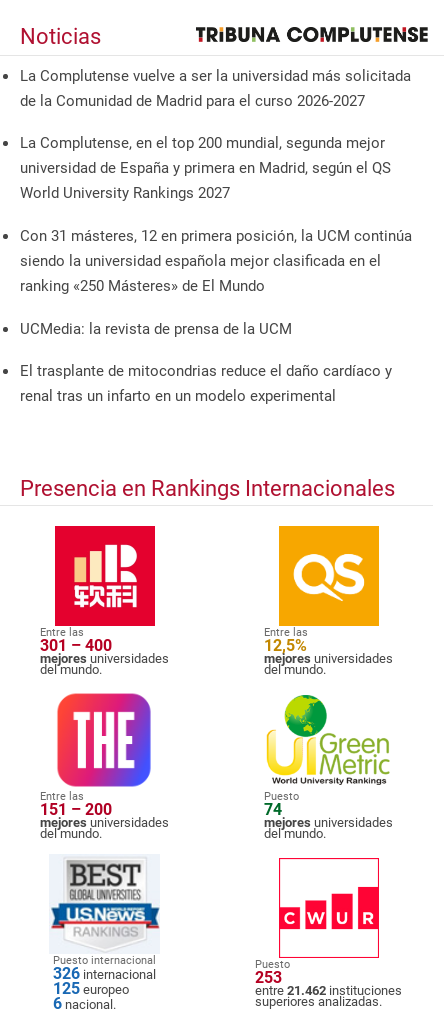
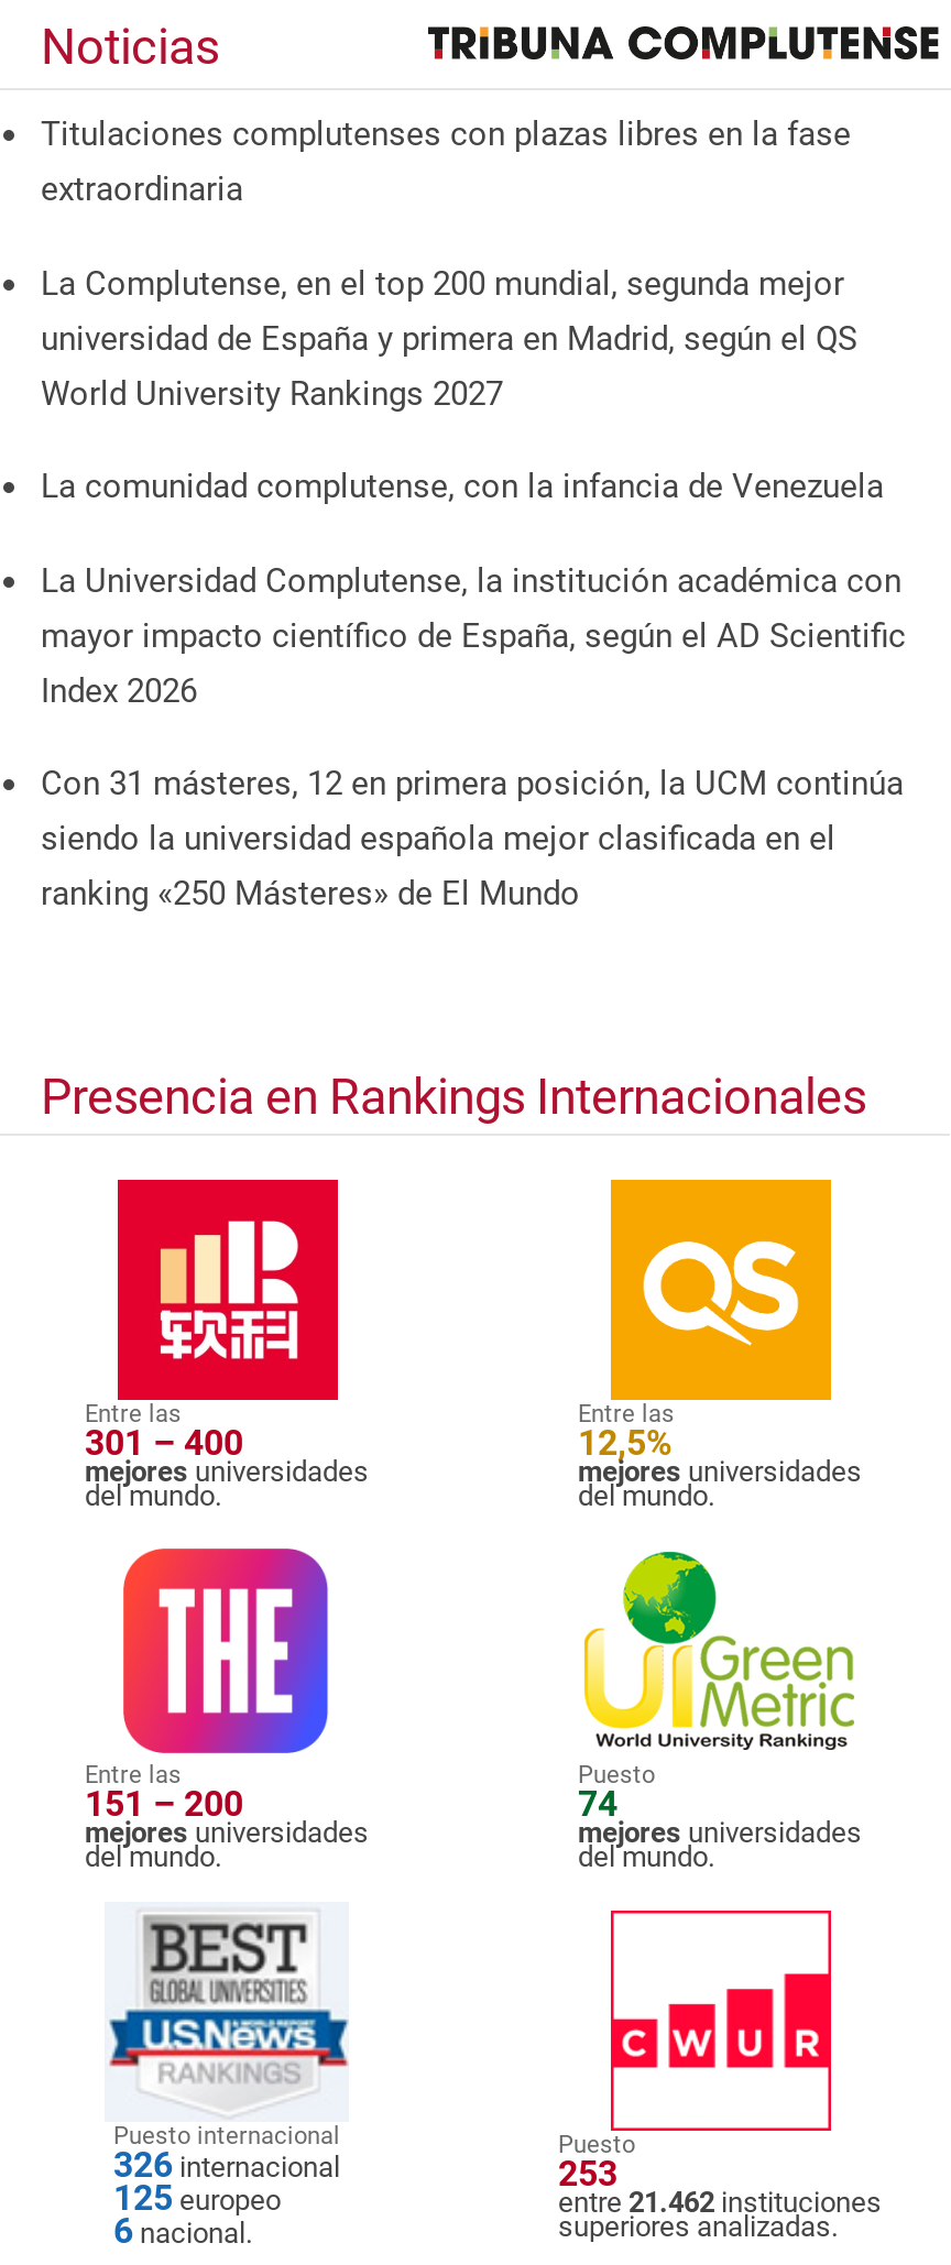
[20,67,411,110] La Complutense vuelve a ser la universidad más solicitada | de la Comunidad de Madrid para el curso 2026-2027 -> [41,114,851,209] Titulaciones complutenses con plazas libres en la fase | extraordinaria
none -> [41,467,906,710] La comunidad complutense, con la infancia de Venezuela | La Universidad Complutense, la institución académica con | mayor impacto científico de España, según el AD Scientific | Index 2026
moved [20,227,412,295] -> [41,764,904,914]: Con 31 másteres, 12 en primera posición, la UCM continúa | siendo la universidad española mejor clasificada en el | ranking «250 Másteres» de El Mundo
[20,320,392,405] UCMedia: la revista de prensa de la UCM | El trasplante de mitocondrias reduce el daño cardíaco y | renal tras un infarto en un modelo experimental -> none

